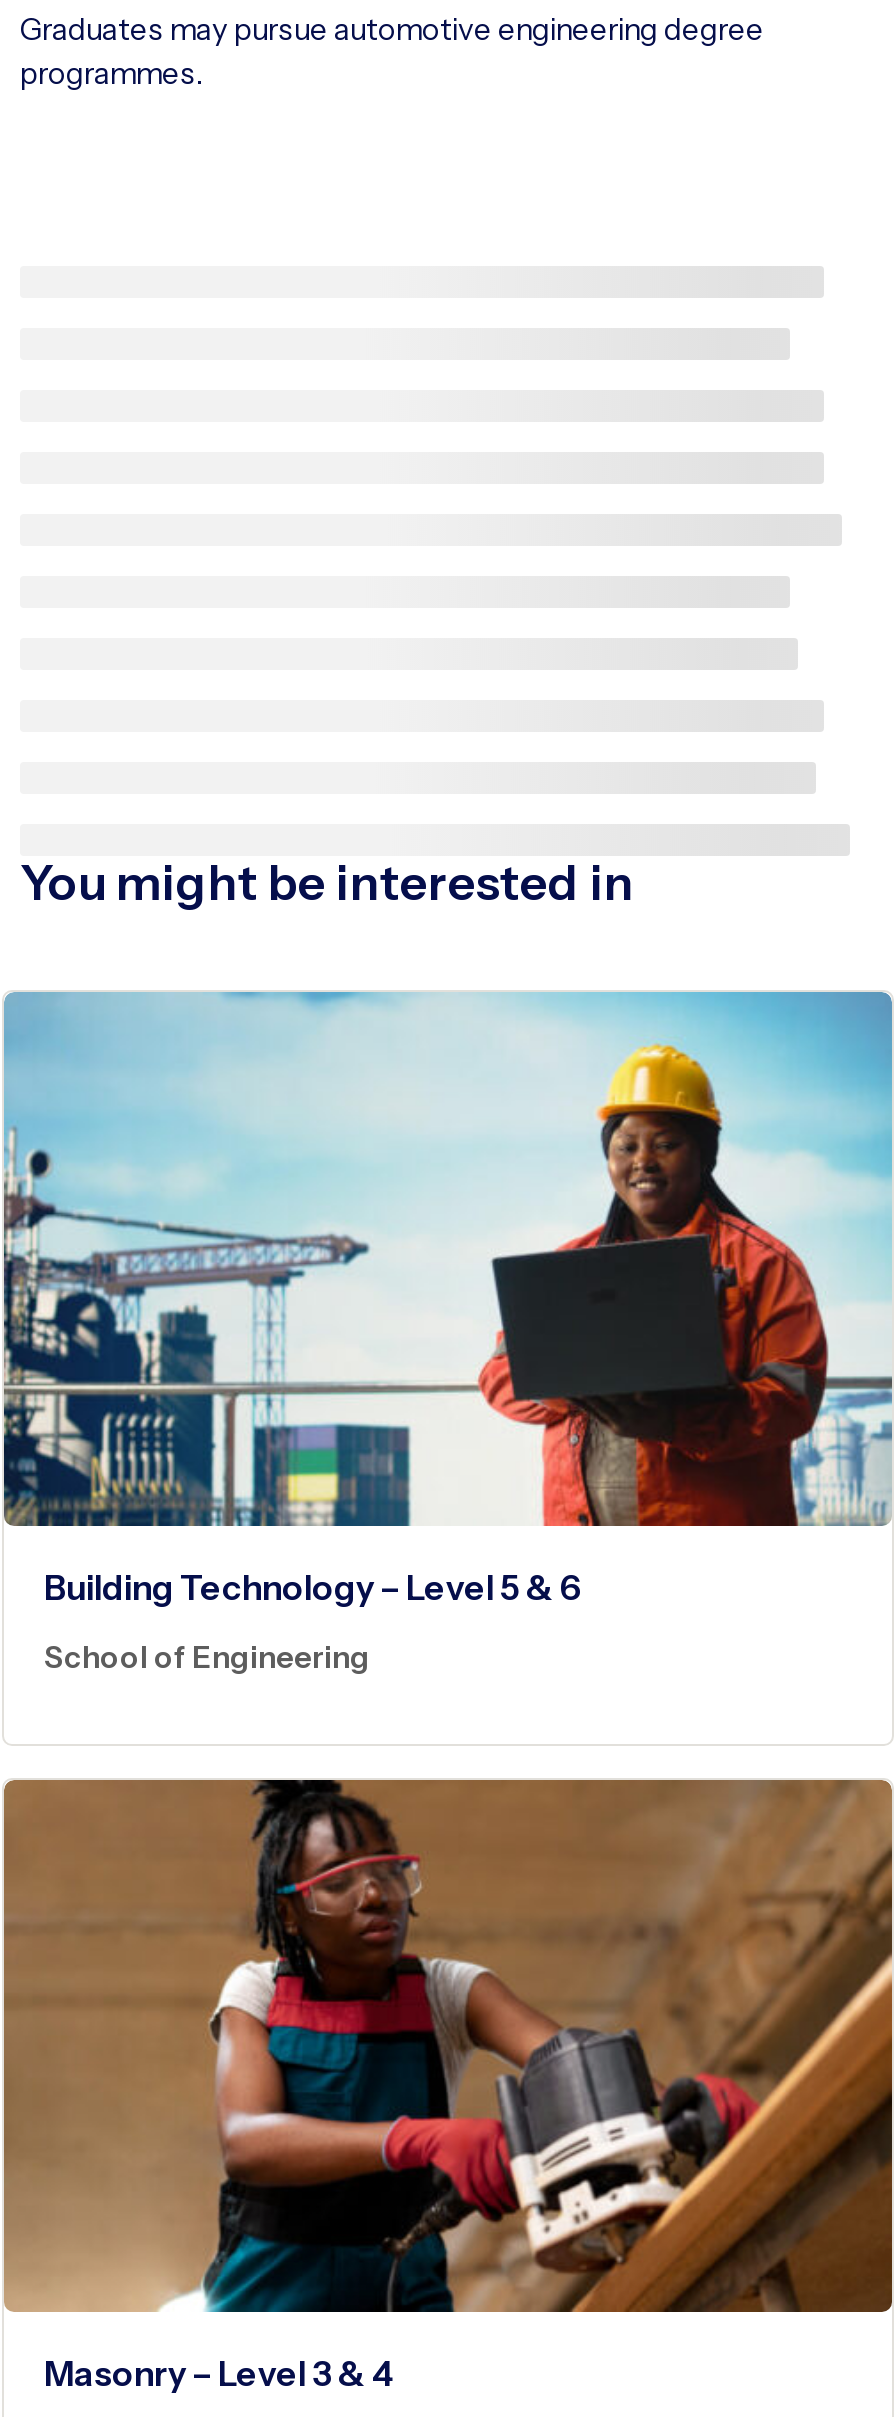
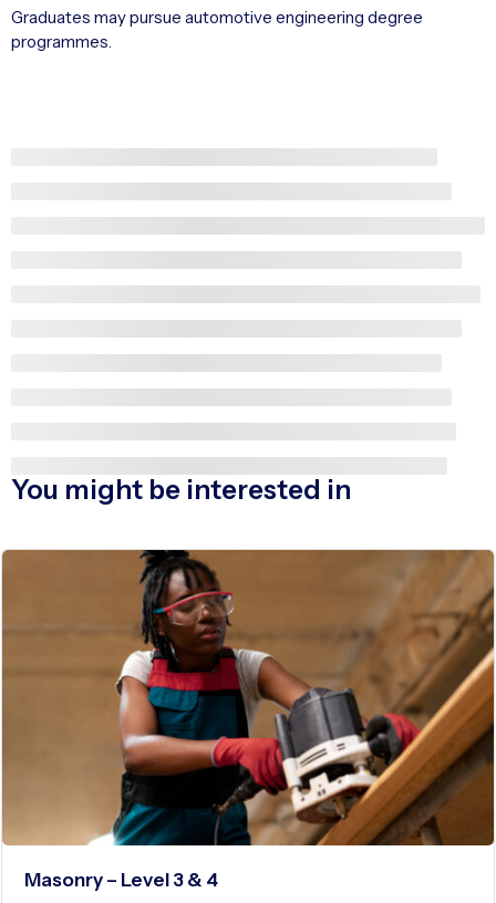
[6,990,890,1675] [image] | Building Technology – Level 5 & 6 | School of Engineering -> none

